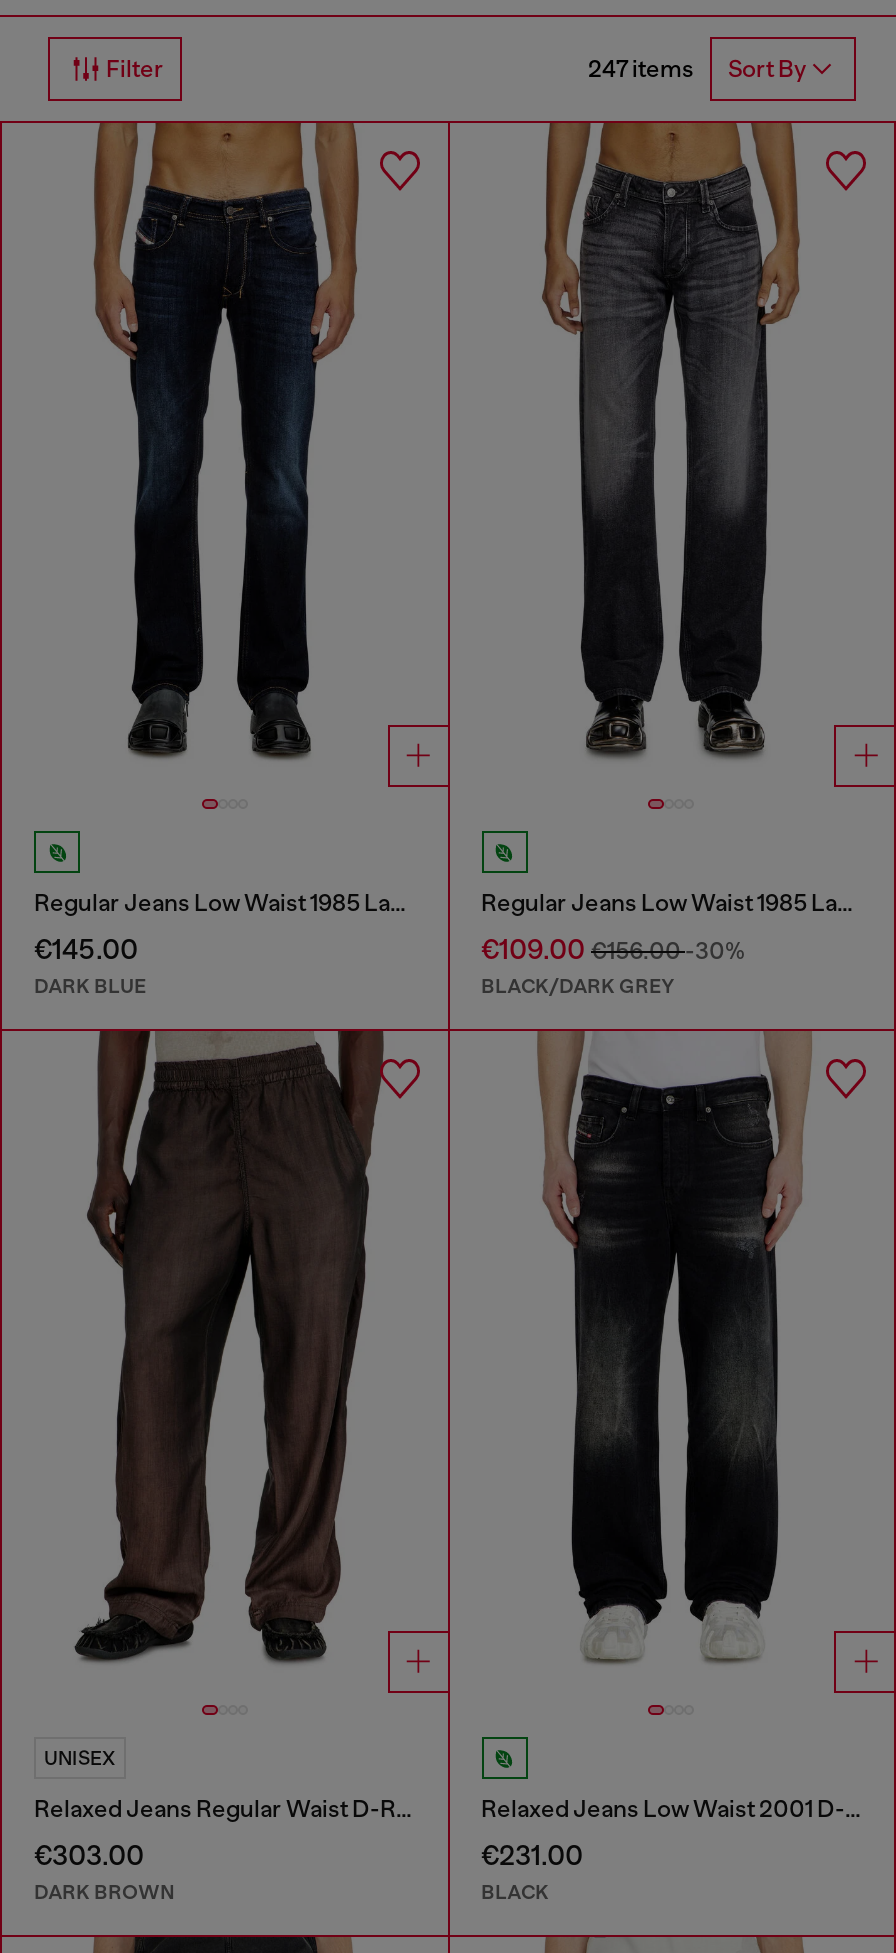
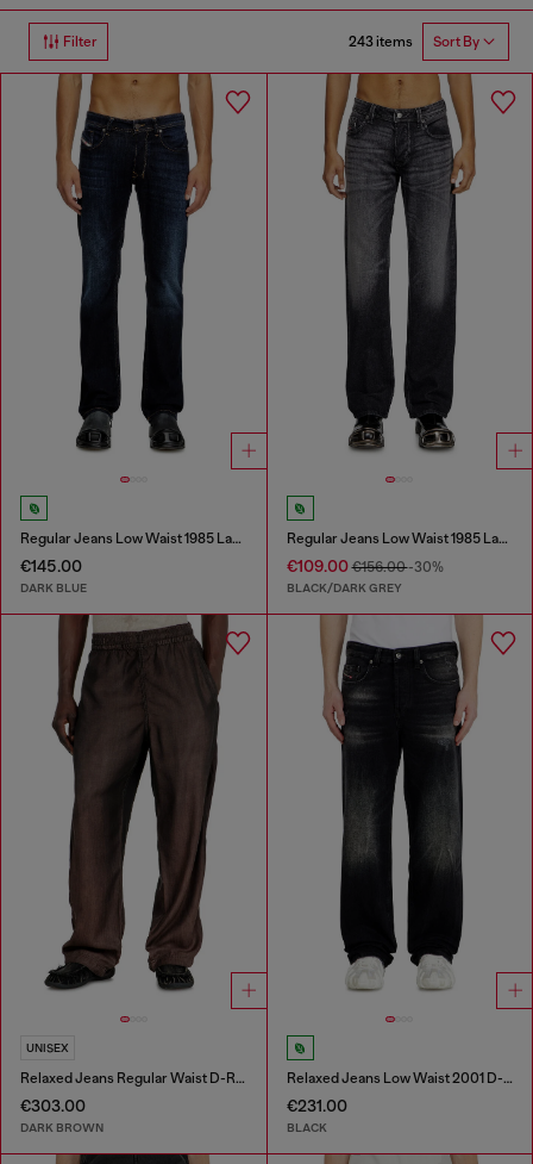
[588,55,806,84] 247 items Sort By -> [349,33,479,51] 243 items Sort By

